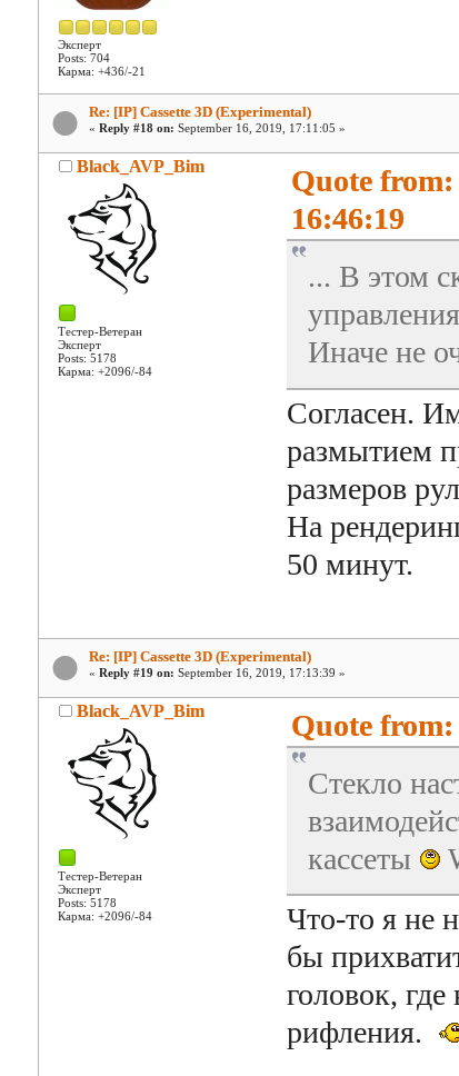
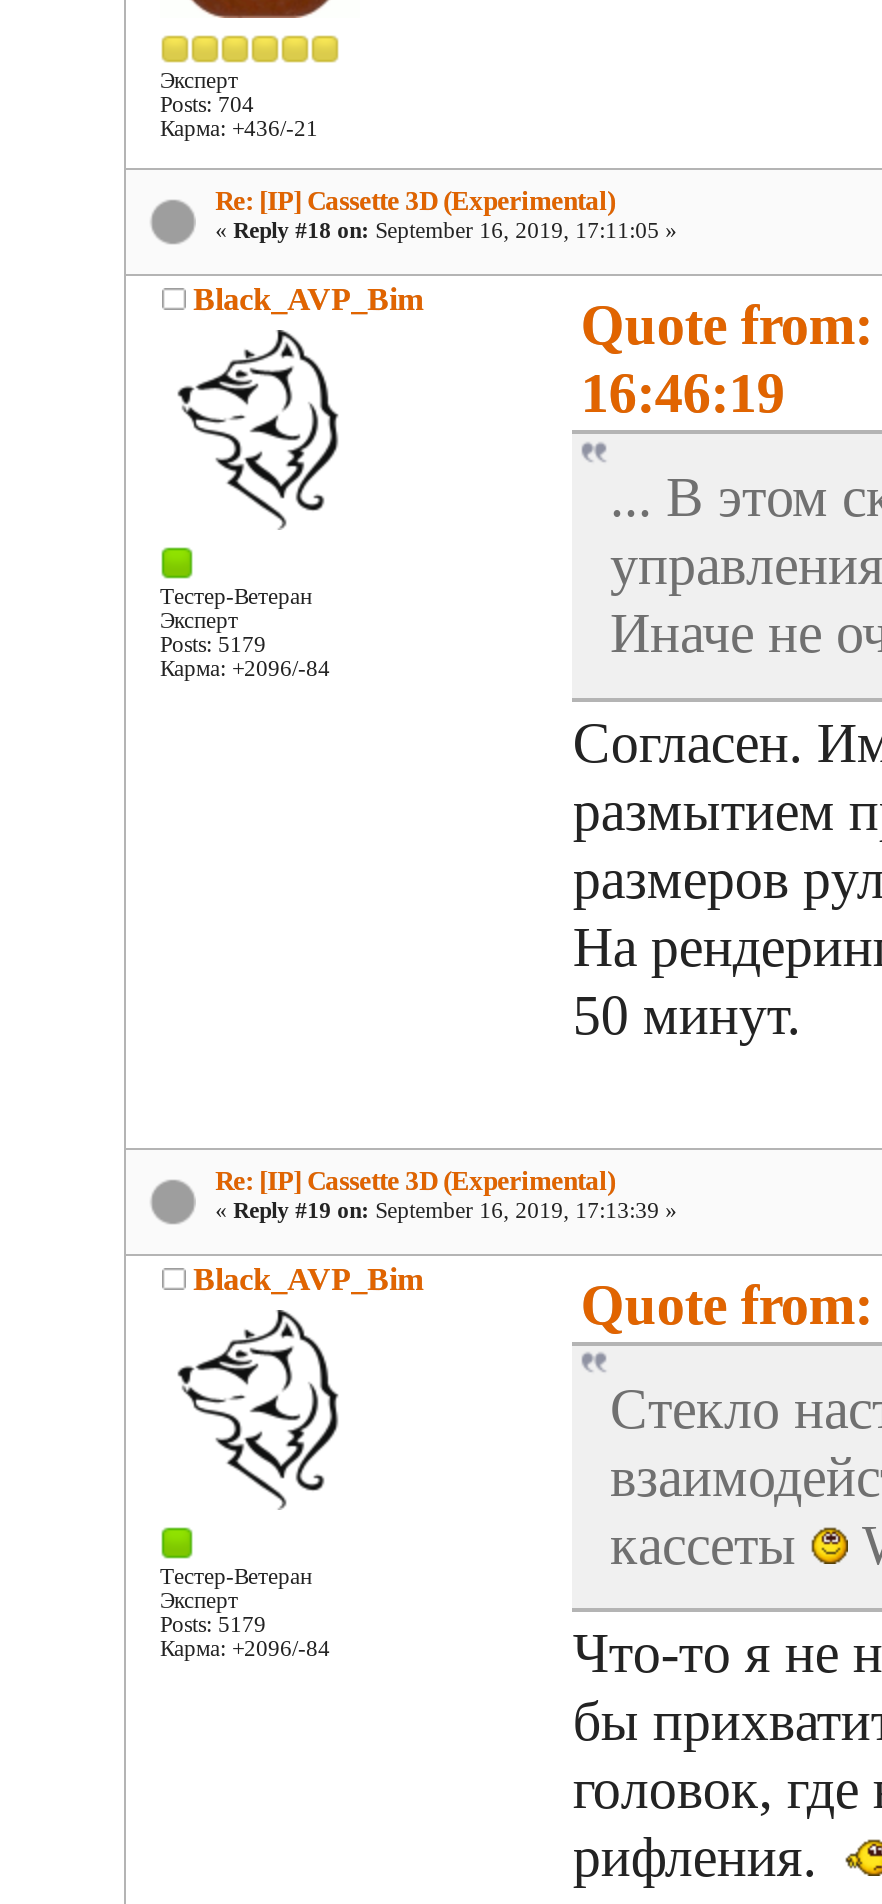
[58,351,117,365] Posts: 5178 -> [160,632,266,656] Posts: 5179
[58,896,117,909] Posts: 5178 -> [160,1612,266,1636] Posts: 5179

